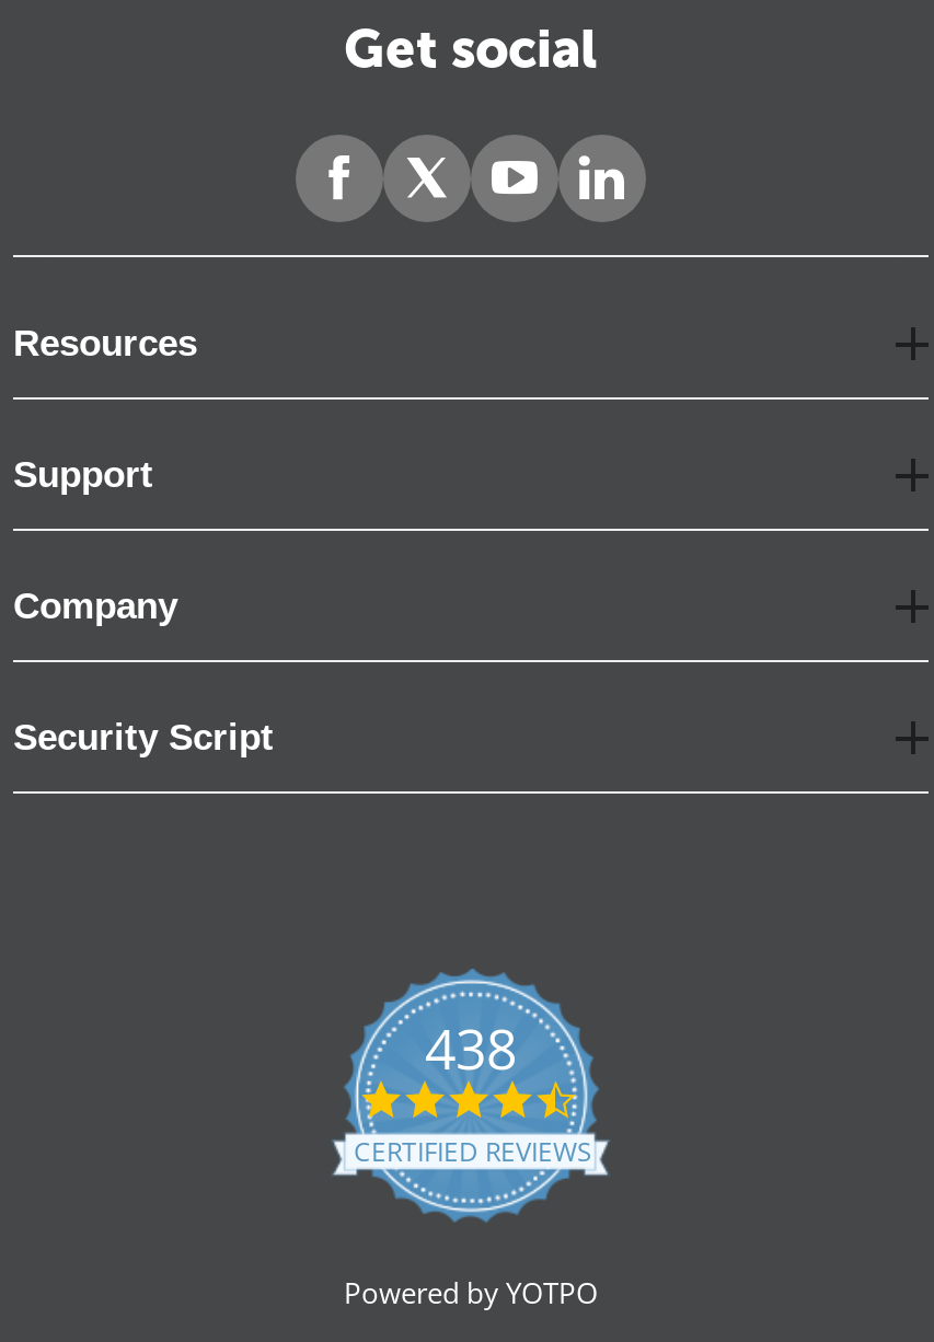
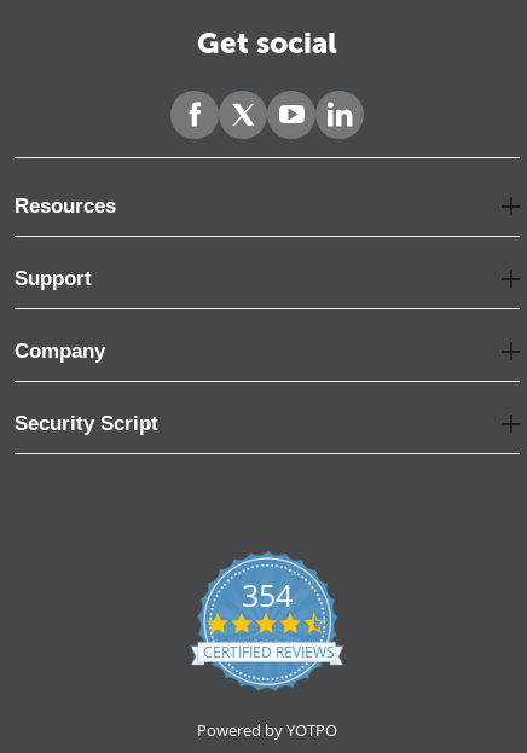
[425,1011,517,1085] 438 -> [242,574,293,615] 354

